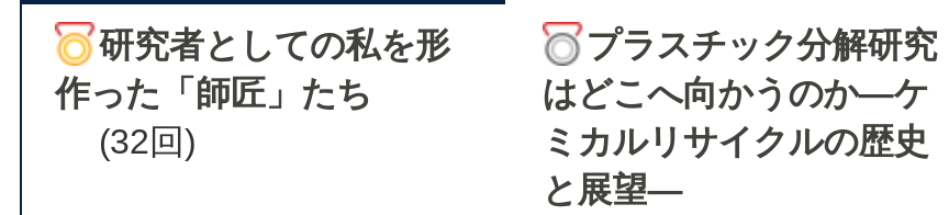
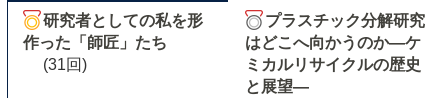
[99,123,196,160] (32回) -> [43,56,87,73] (31回)

